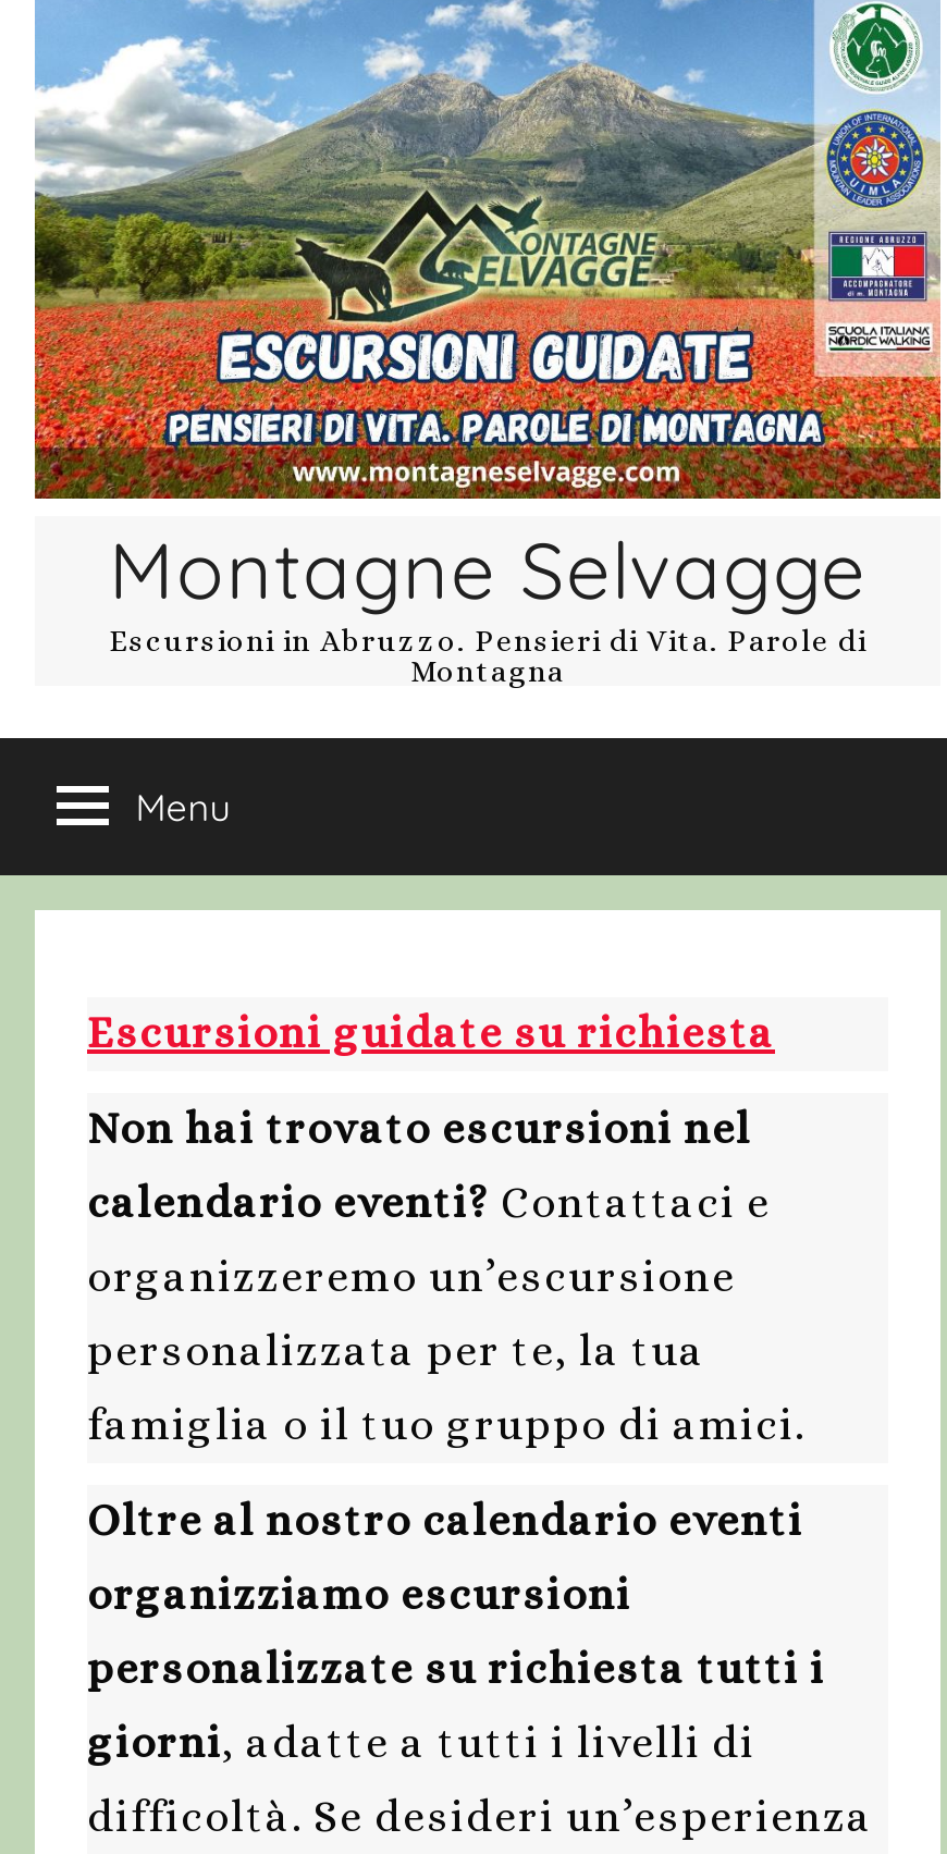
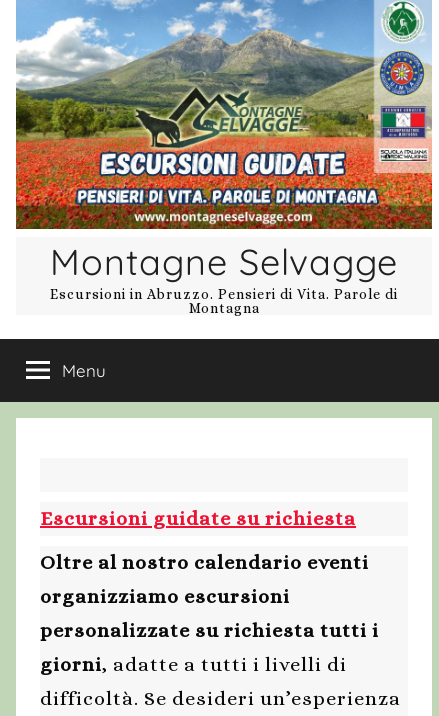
moved [87,1007,775,1057] -> [40,507,356,530]: Escursioni guidate su richiesta
[87,1103,805,1449] Non hai trovato escursioni nel | calendario eventi? Contattaci e | organizzeremo un’escursione | personalizzata per te, la tua | famiglia o il tuo gruppo di amici. -> none

